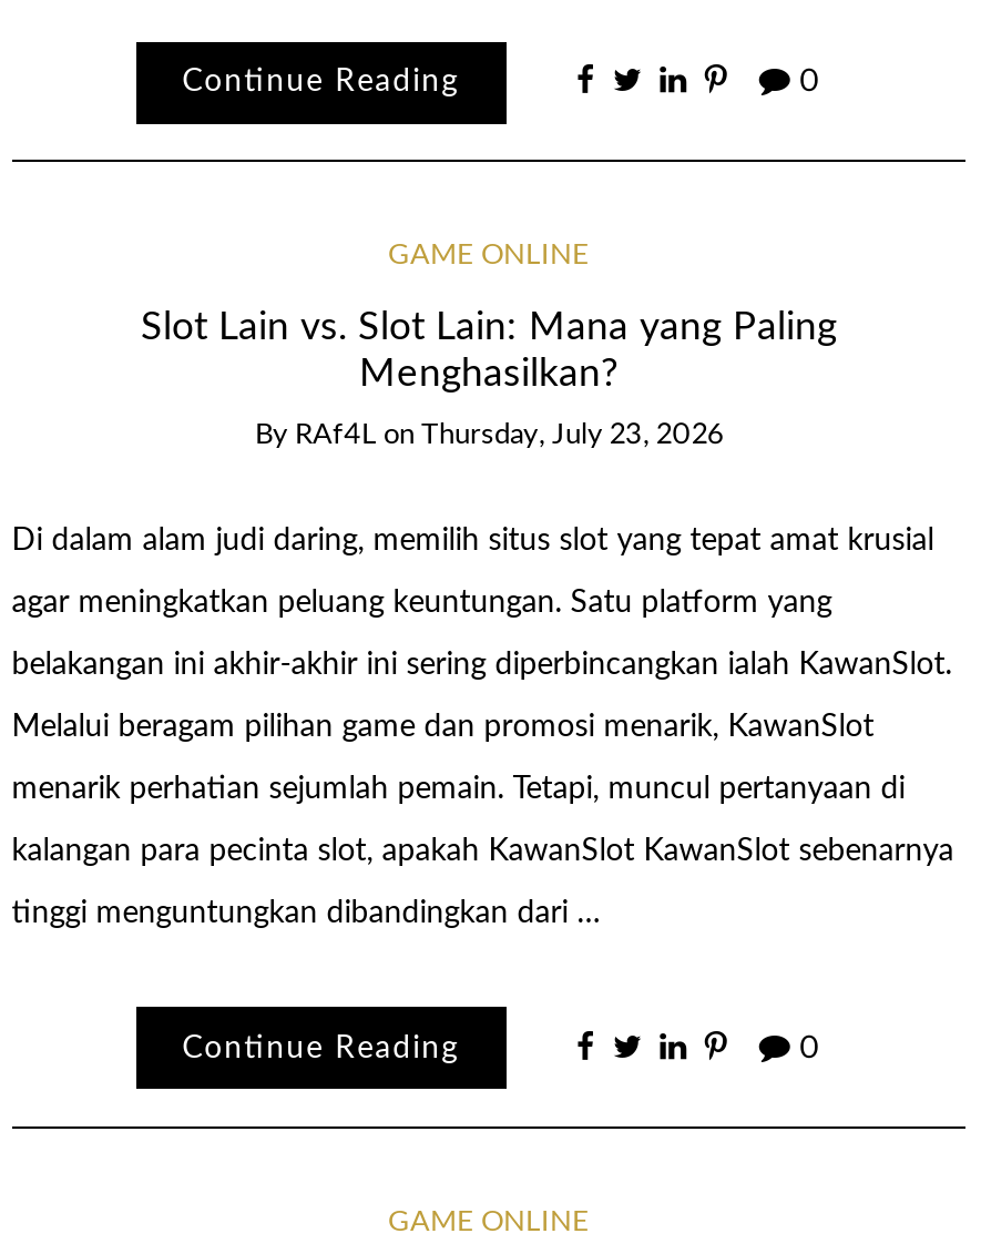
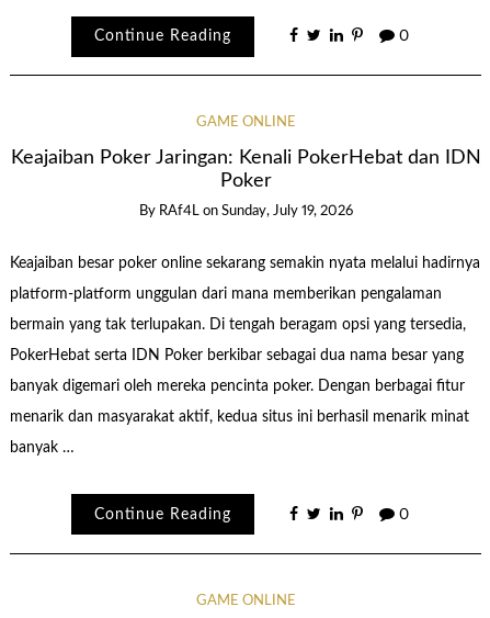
[141,307,837,392] Slot Lain vs. Slot Lain: Mana yang Paling | Menghasilkan? -> [10,148,481,189] Keajaiban Poker Jaringan: Kenali PokerHebat dan IDN | Poker
[255,421,723,450] By RAf4L on Thursday, July 23, 2026 -> [139,204,352,218] By RAf4L on Sunday, July 19, 2026
[12,526,934,557] Di dalam alam judi daring, memilih situs slot yang tepat amat krusial -> [10,256,480,271] Keajaiban besar poker online sekarang semakin nyata melalui hadirnya
[12,588,832,619] agar meningkatkan peluang keuntungan. Satu platform yang -> [10,287,442,302] platform-platform unggulan dari mana memberikan pengalaman
[12,650,952,681] belakangan ini akhir-akhir ini sering diperbincangkan ialah KawanSlot. -> [10,317,466,333] bermain yang tak terlupakan. Di tengah beragam opsi yang tersedia,
[12,712,874,743] Melalui beragam pilihan game dan promosi menarik, KawanSlot -> [10,348,463,364] PokerHebat serta IDN Poker berkibar sebagai dua nama besar yang
[12,774,905,805] menarik perhatian sejumlah pemain. Tetapi, muncul pertanyaan di -> [10,379,465,394] banyak digemari oleh mereka pencinta poker. Dengan berbagai fitur
[12,836,954,867] kalangan para pecinta slot, apakah KawanSlot KawanSlot sebenarnya -> [10,410,469,425] menarik dan masyarakat aktif, kedua situs ini berhasil menarik minat
[12,899,601,930] tinggi menguntungkan dibandingkan dari … -> [10,440,74,456] banyak …

